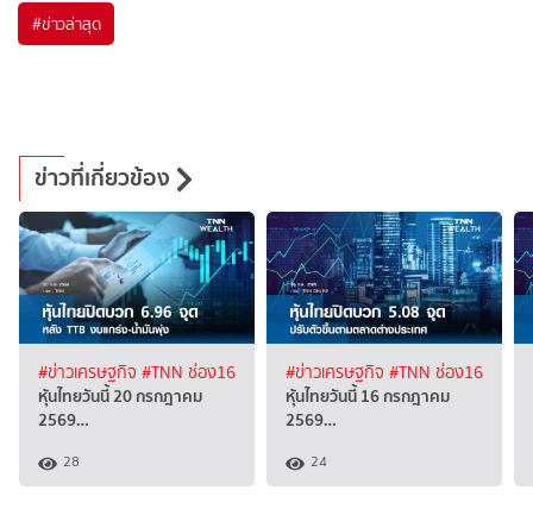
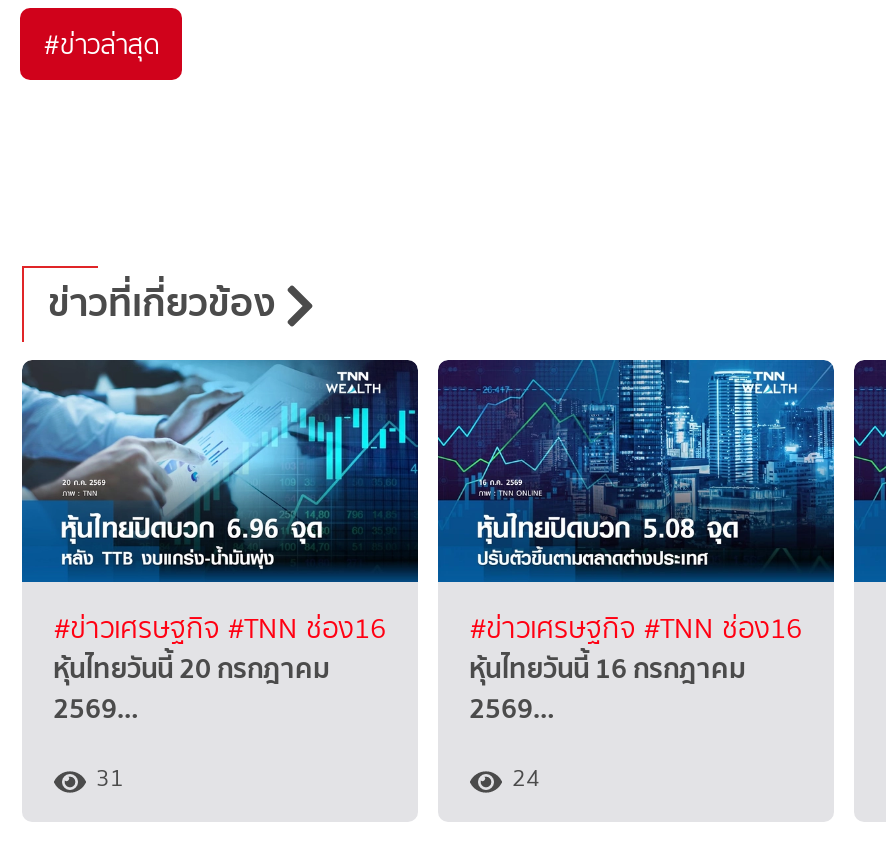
[63,451,80,472] 28 -> [96,760,124,796] 31

